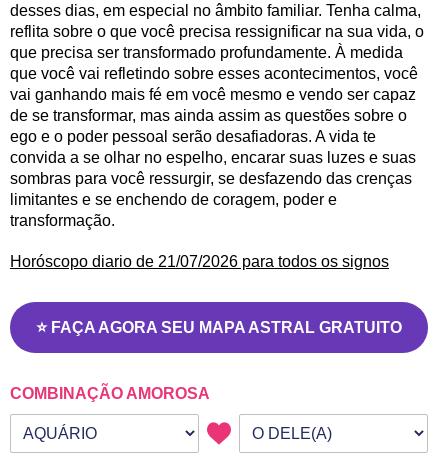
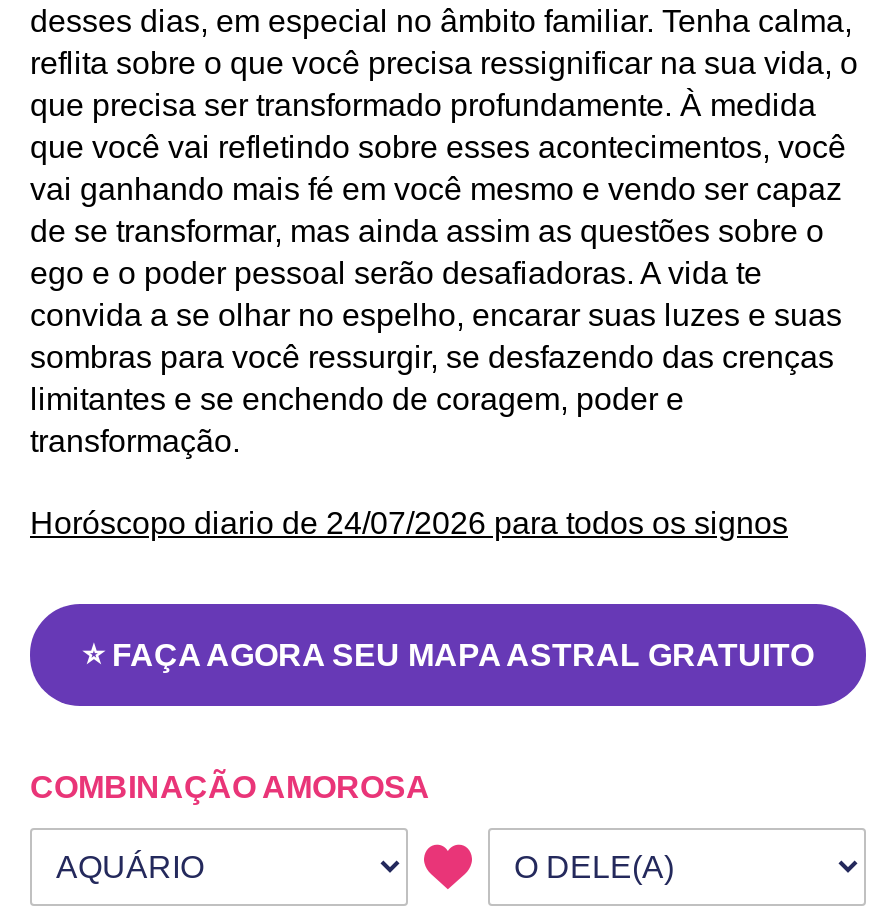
[10,253,389,270] Horóscopo diario de 21/07/2026 para todos os signos -> [30,506,788,540] Horóscopo diario de 24/07/2026 para todos os signos

